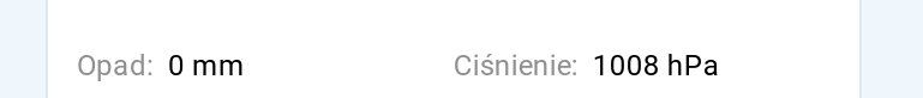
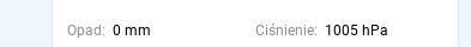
[453,49,720,82] Ciśnienie: 1008 hPa -> [255,22,388,39] Ciśnienie: 1005 hPa

